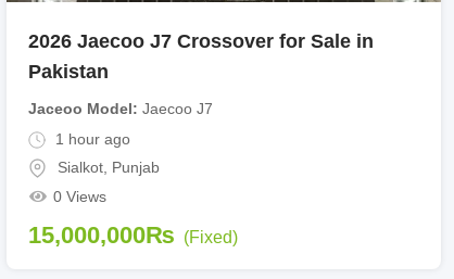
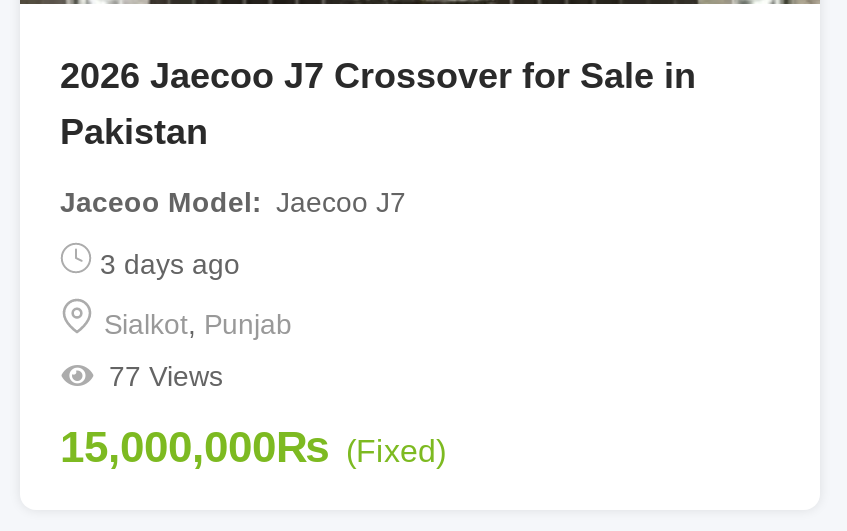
[51,130,130,147] 1 hour ago -> [92,248,240,280] 3 days ago
[53,188,106,206] 0 Views -> [109,360,223,392] 77 Views

